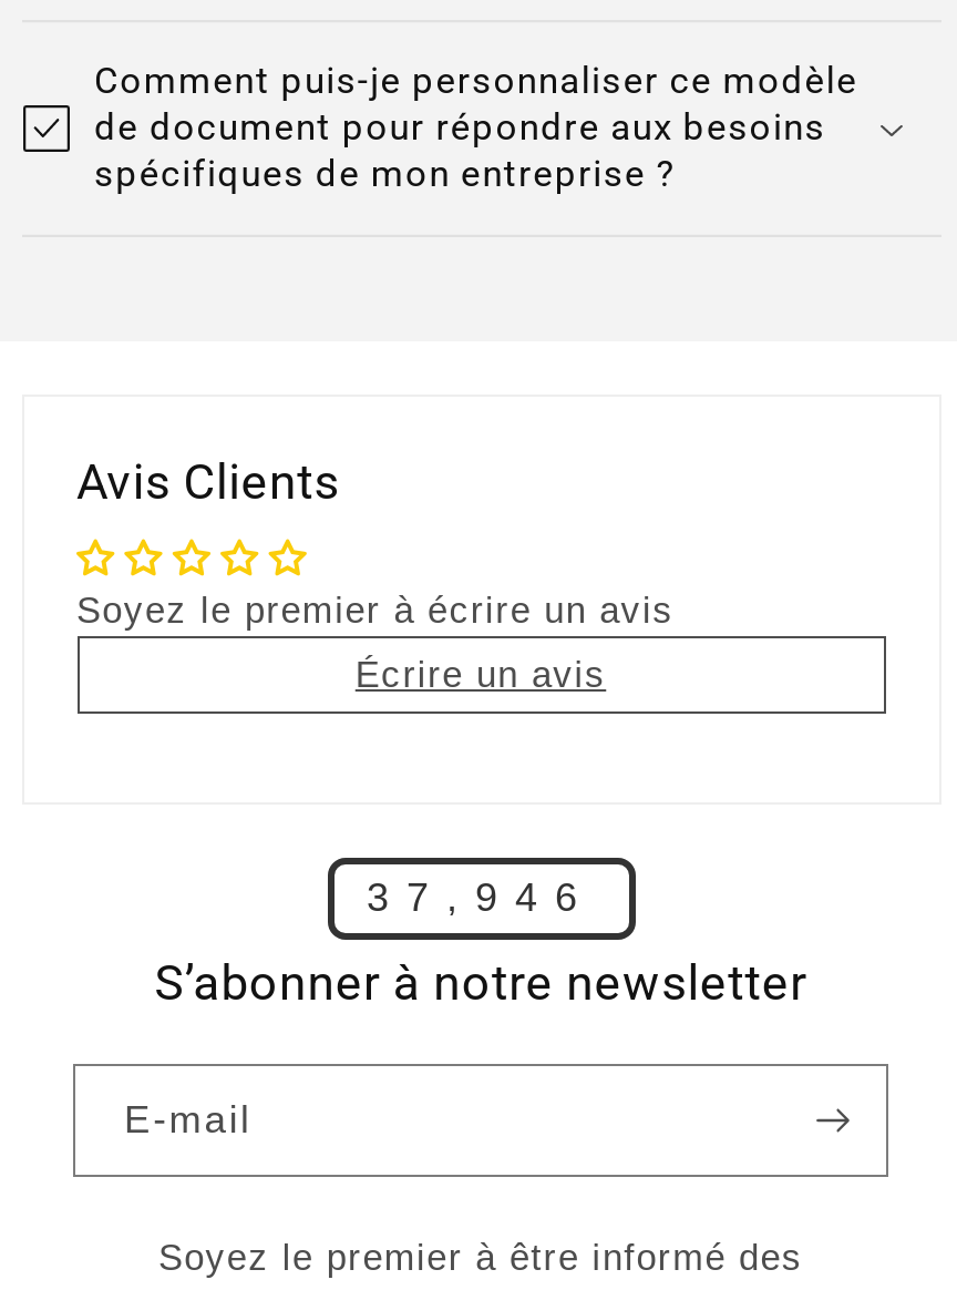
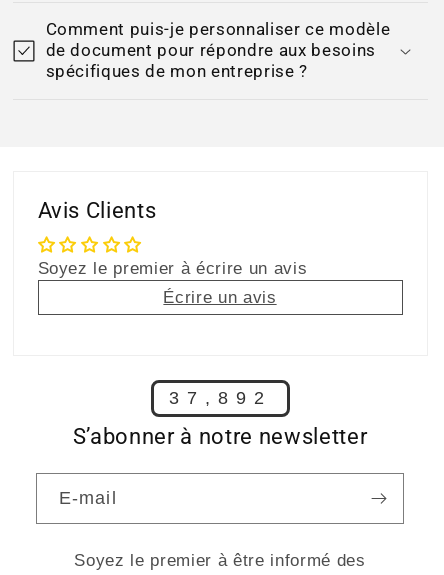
[367,875,595,919] 37,946 -> [168,388,271,408] 37,892

